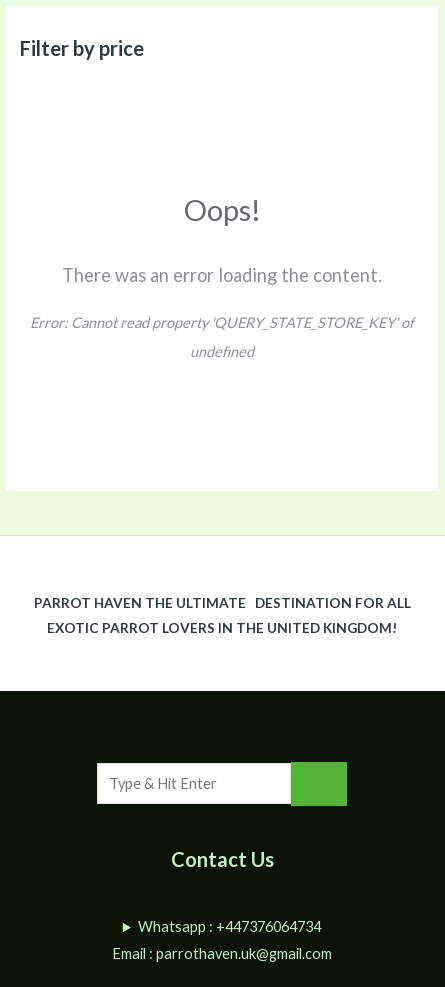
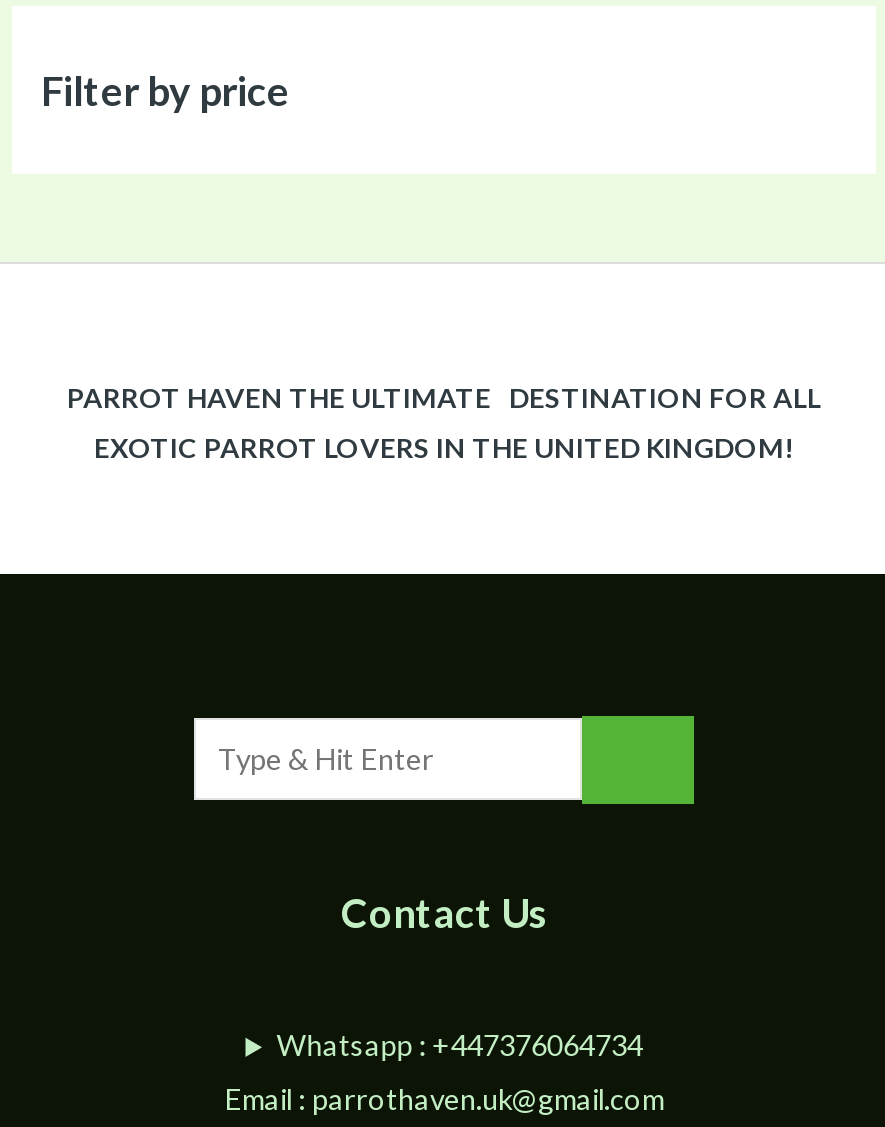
[30,192,414,360] Oops! | There was an error loading the content. | Error: Cannot read property 'QUERY_STATE_STORE_KEY' of | undefined -> none

